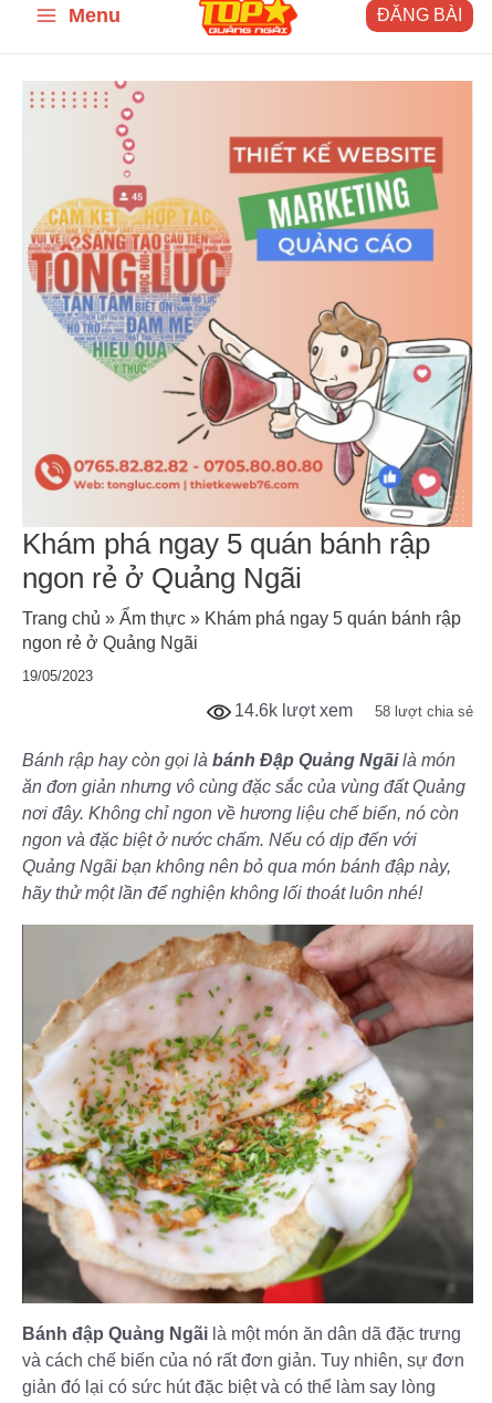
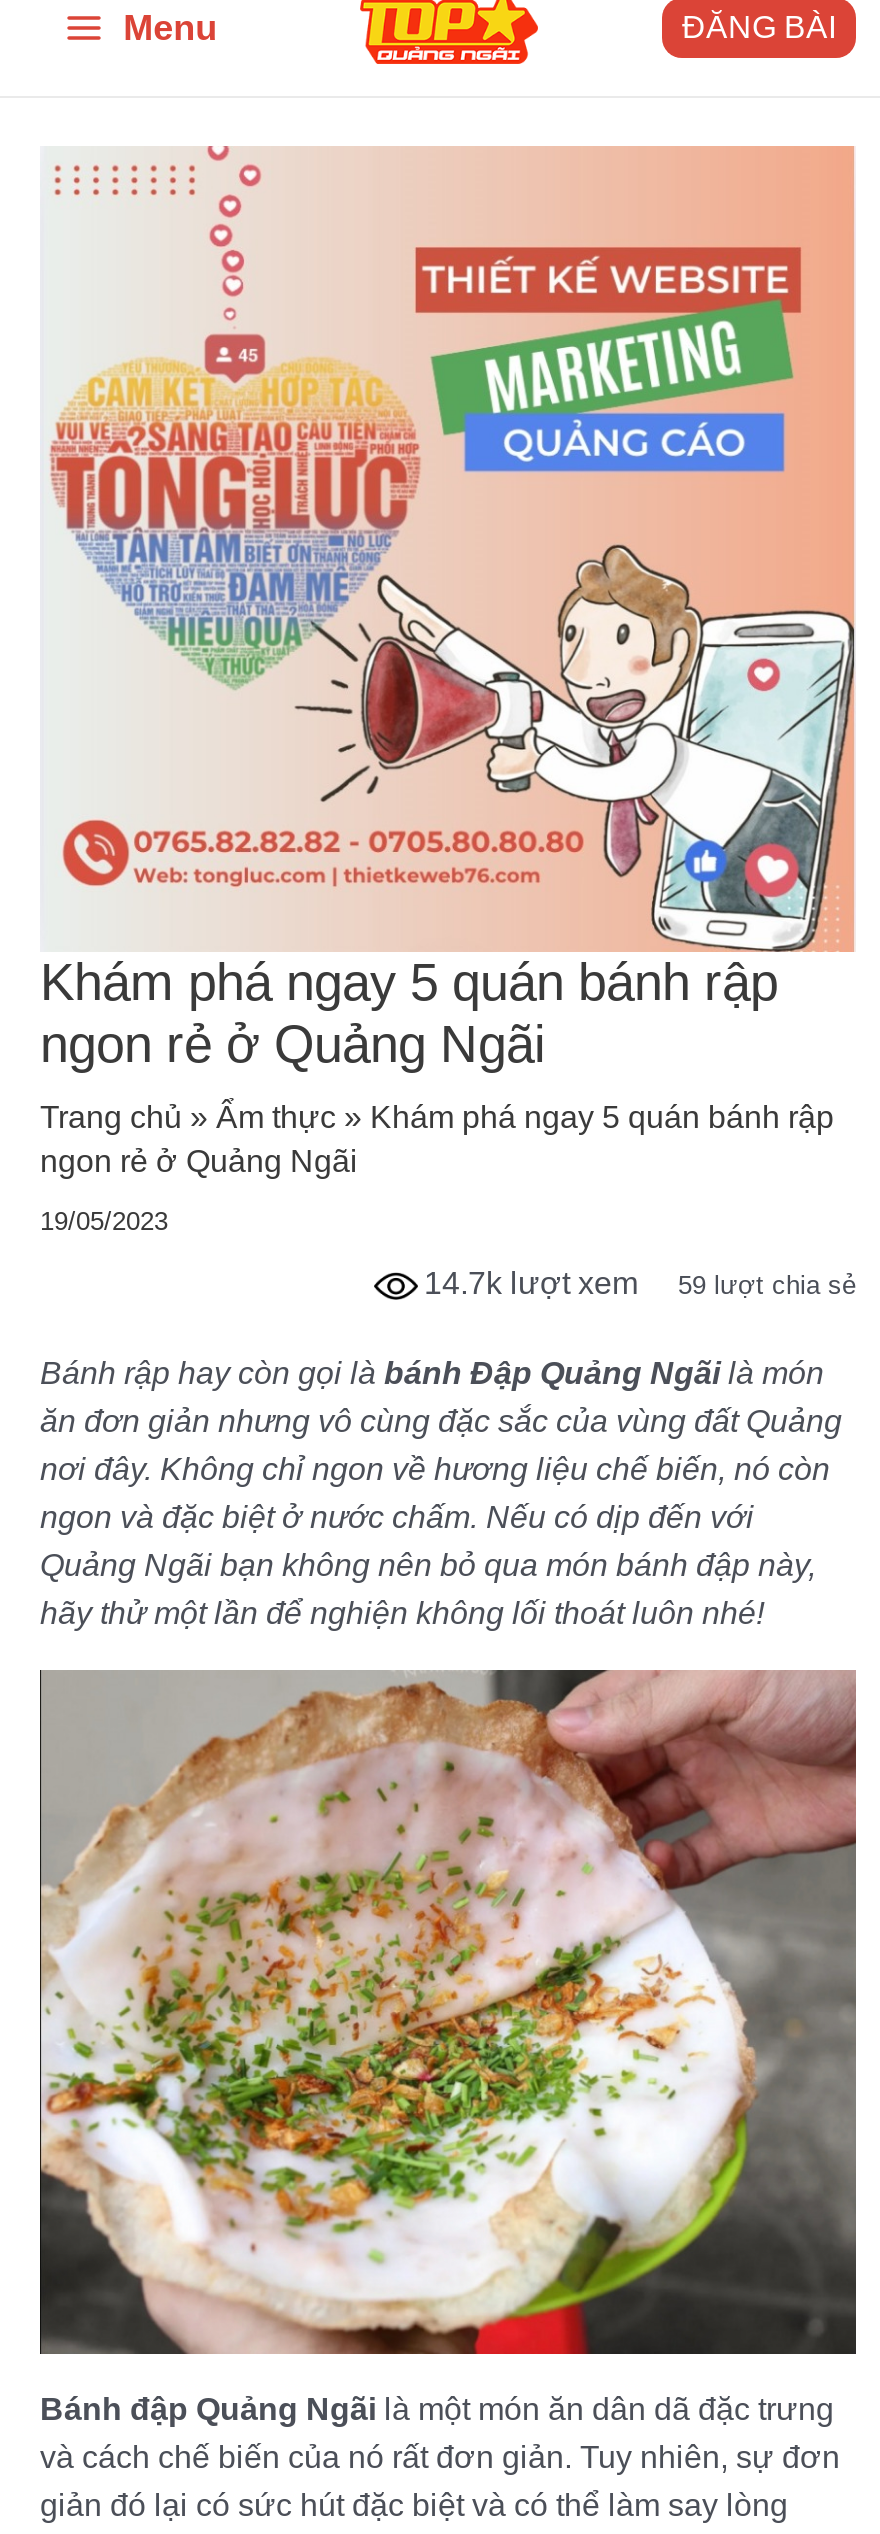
[234,701,353,720] 14.6k lượt xem -> [424,1266,638,1300] 14.7k lượt xem
[375,703,473,720] 58 lượt chia sẻ -> [678,1270,856,1300] 59 lượt chia sẻ

